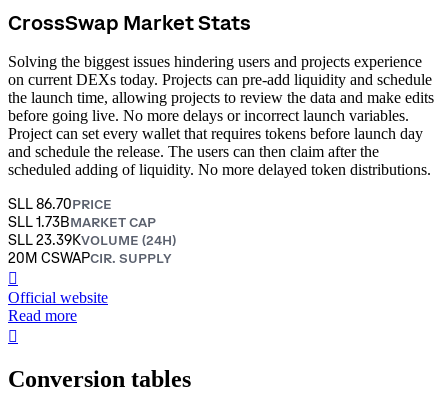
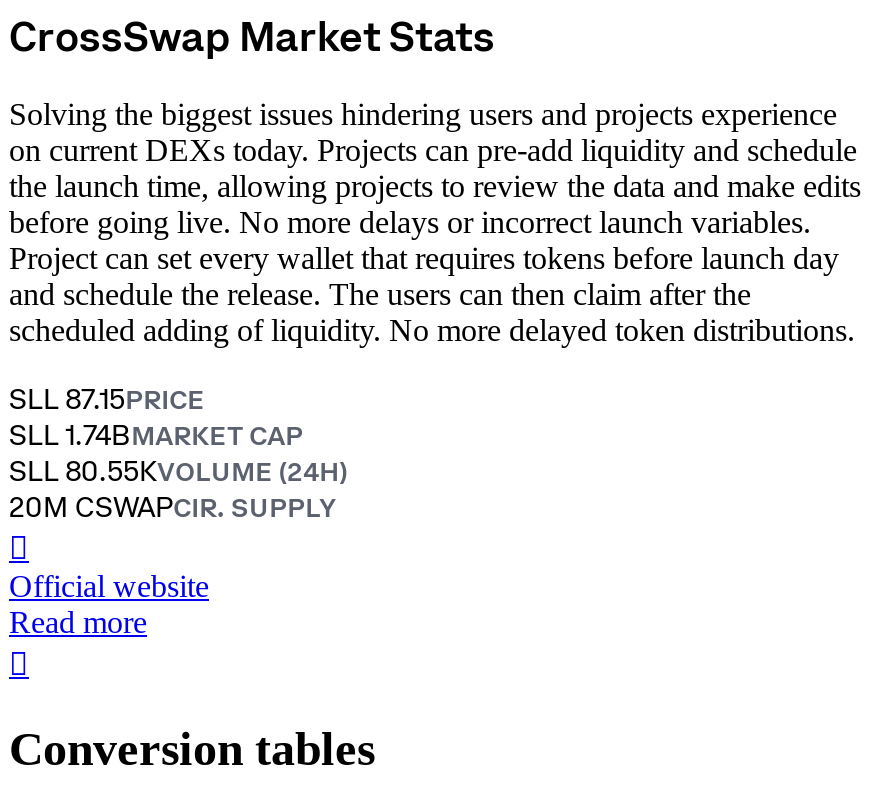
[8,194,112,212] SLL 86.70PRICE -> [9,380,205,416] SLL 87.15PRICE
[8,212,156,230] SLL 1.73BMARKET CAP -> [9,416,303,452] SLL 1.74BMARKET CAP
[8,230,176,248] SLL 23.39KVOLUME (24H) -> [9,452,347,488] SLL 80.55KVOLUME (24H)

